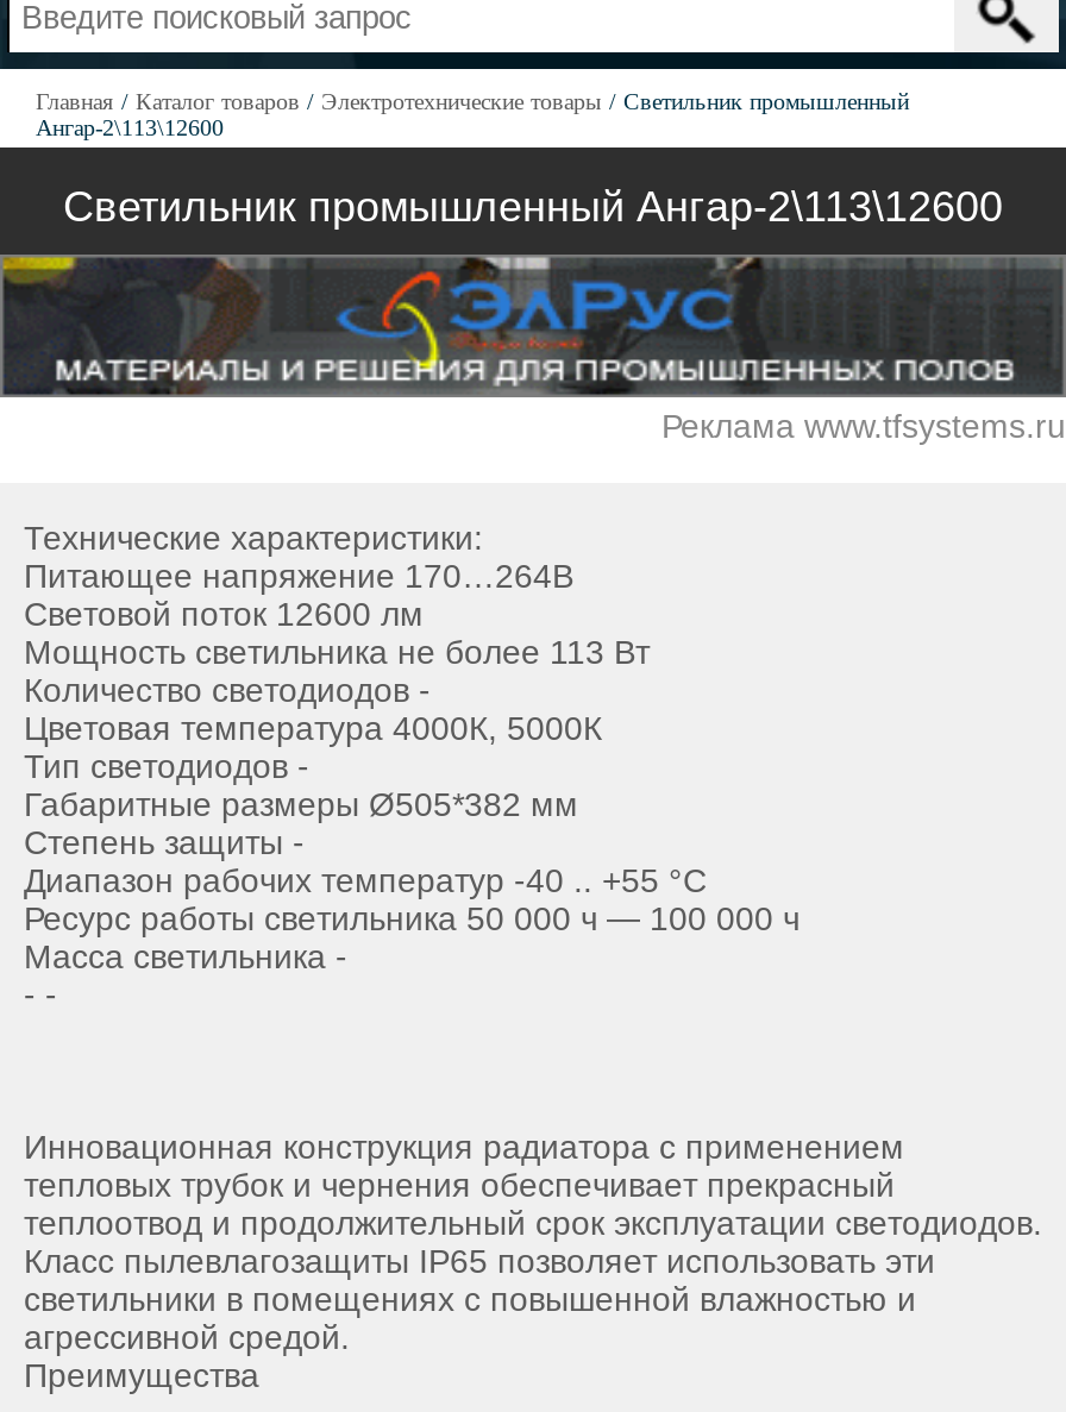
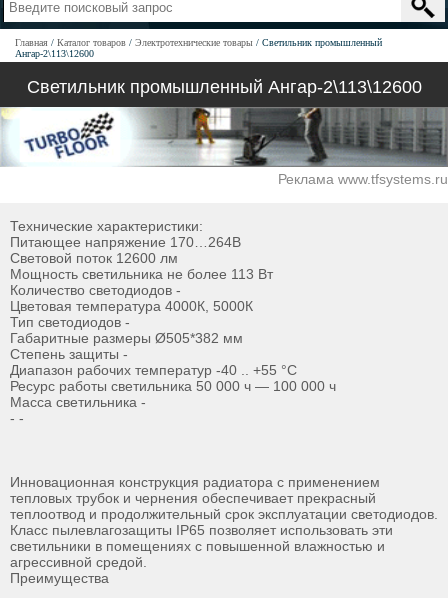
[7,255,1059,400] [image] -> [3,106,445,167] [image]

